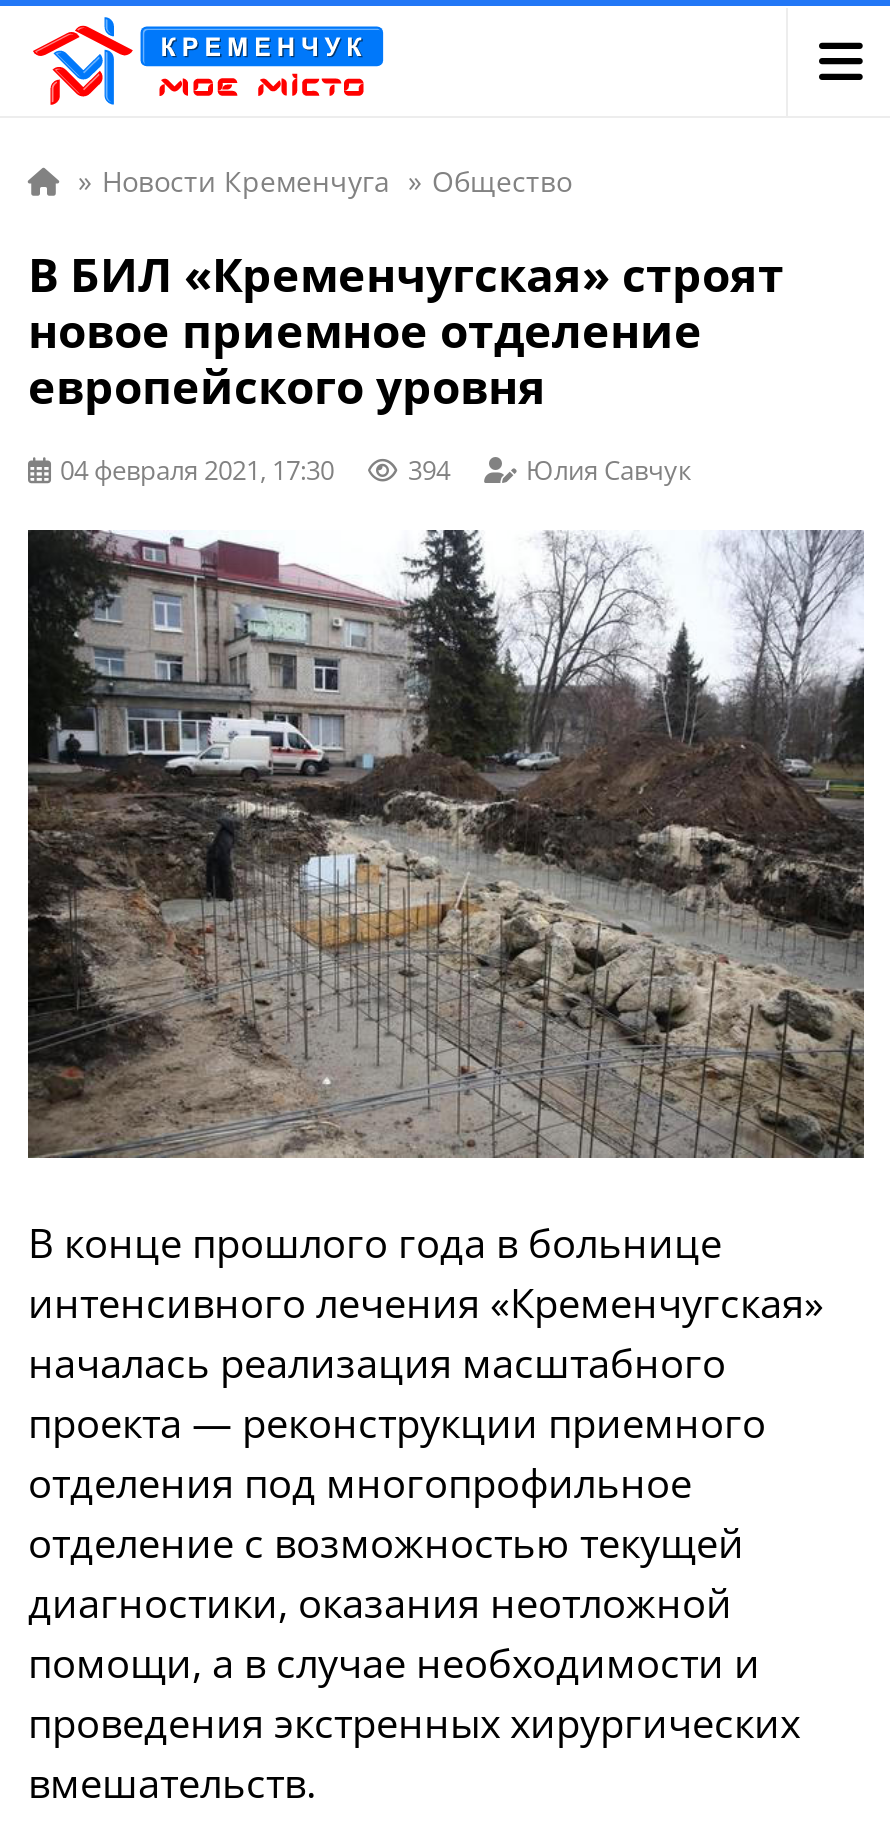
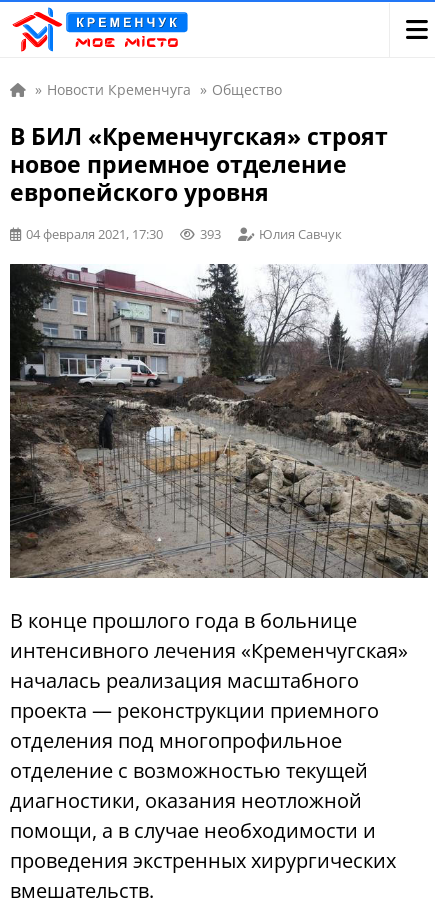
[408,452,450,488] 394 -> [200,225,221,243] 393

